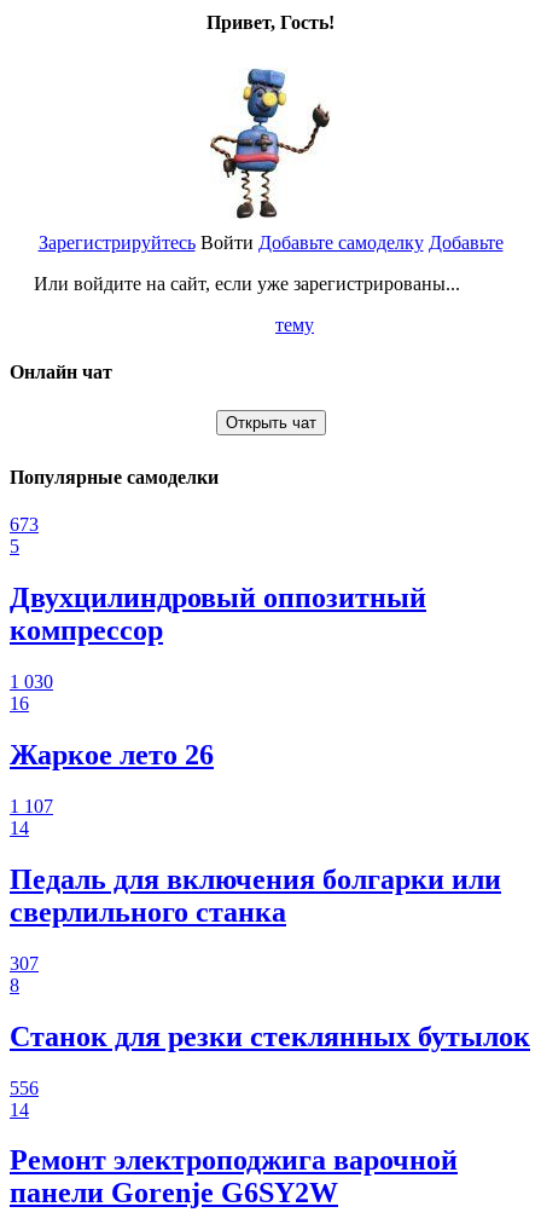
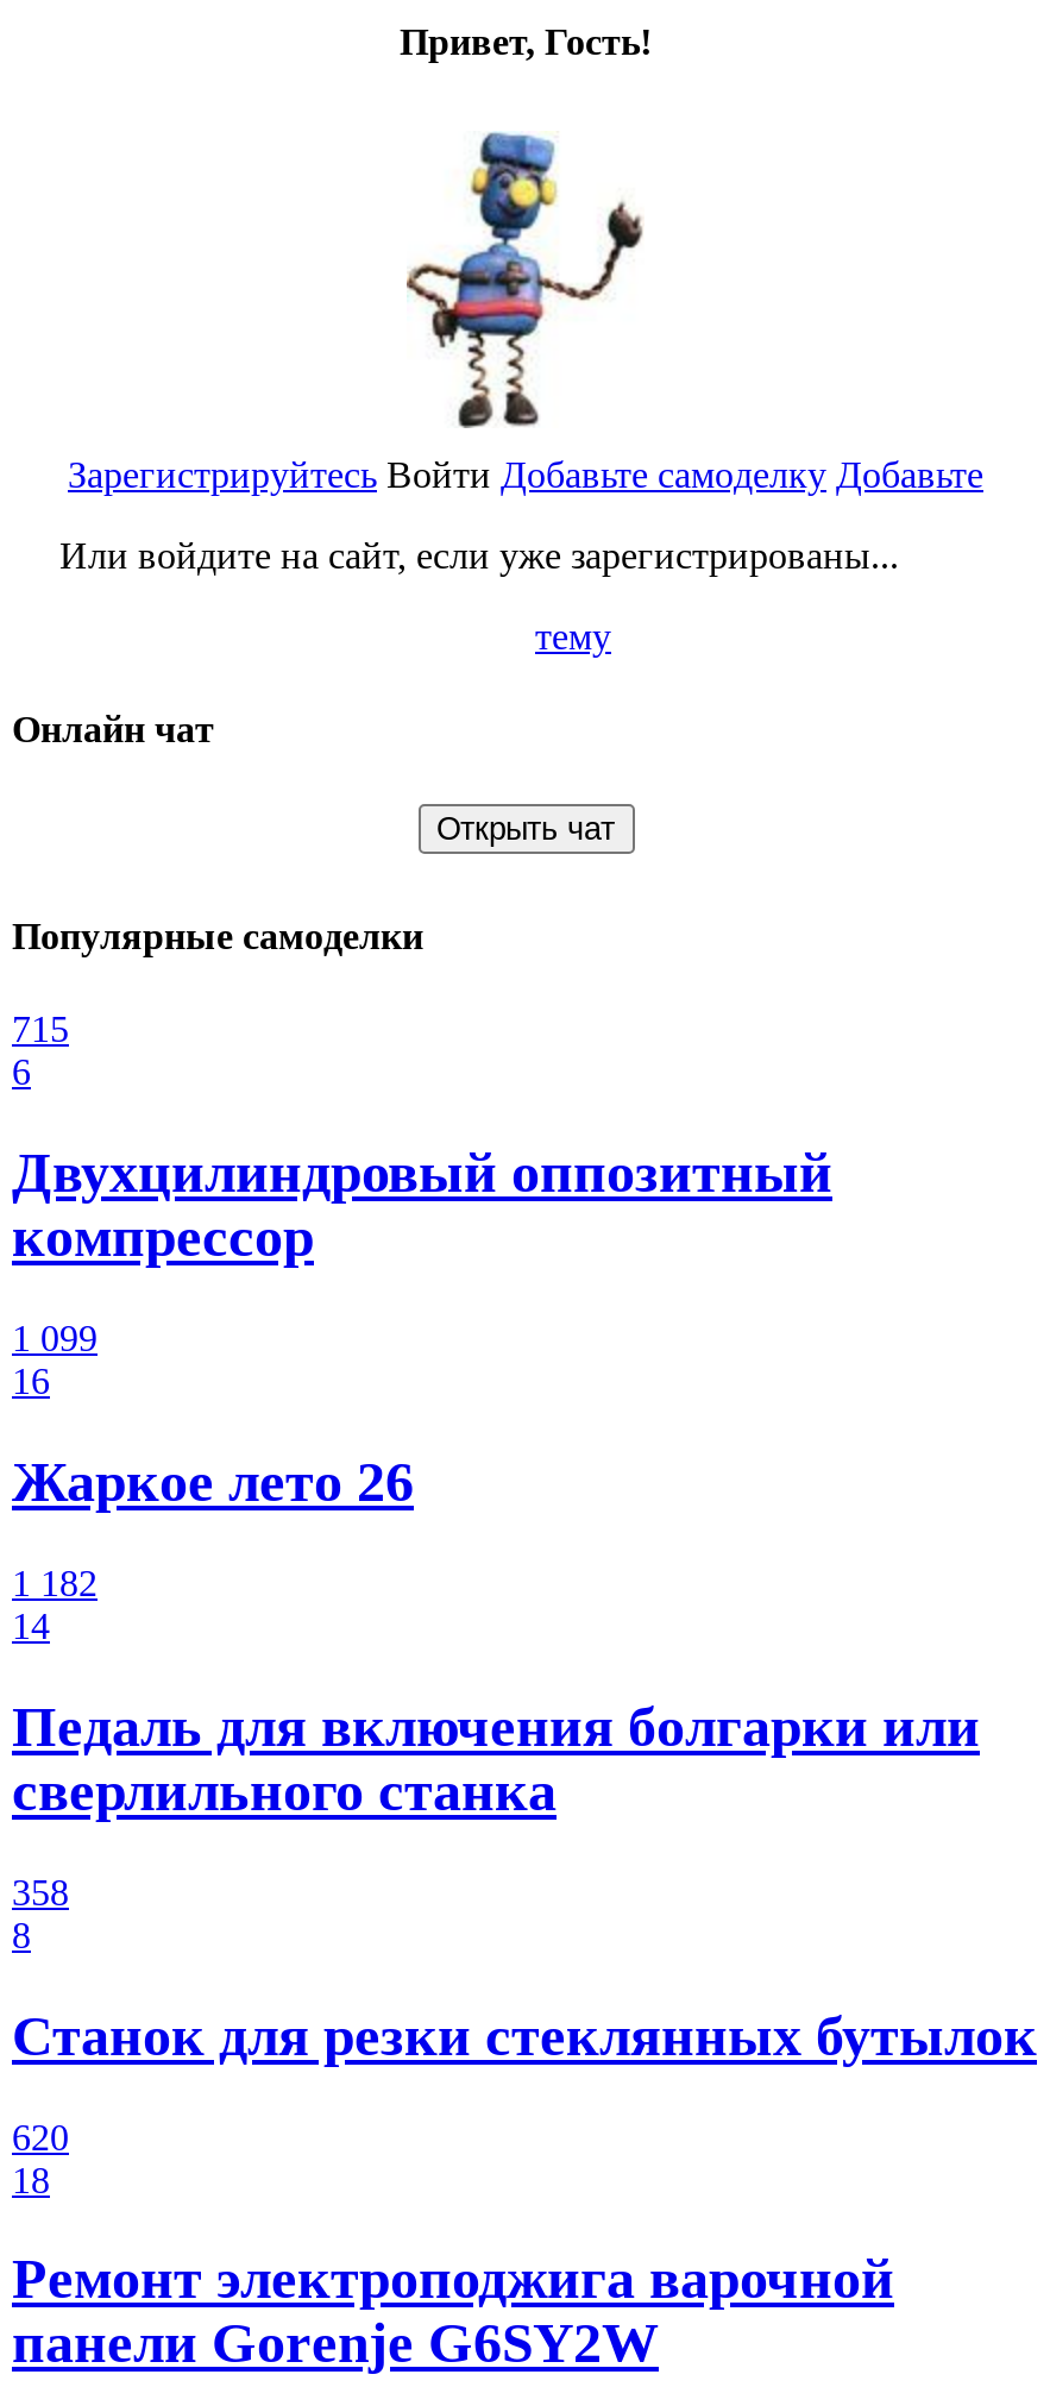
[10,514,39,535] 673 -> [12,1009,69,1050] 715
[10,536,19,557] 5 -> [12,1052,31,1093] 6
[10,671,53,692] 1 030 -> [12,1318,98,1358] 1 099
[10,796,53,816] 1 107 -> [12,1563,98,1603] 1 182
[10,953,39,973] 307 -> [12,1871,69,1912] 358
[10,1077,39,1098] 556 -> [12,2116,69,2156] 620
[10,1099,29,1119] 14 -> [12,2159,50,2199] 18

